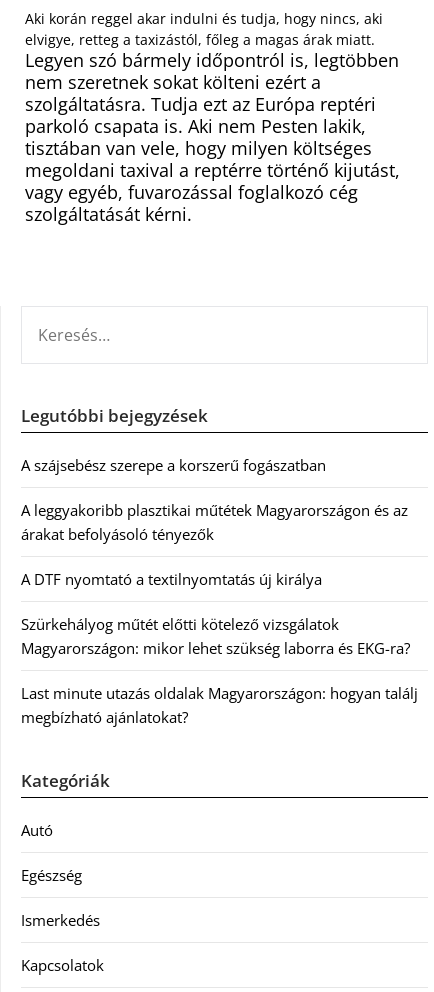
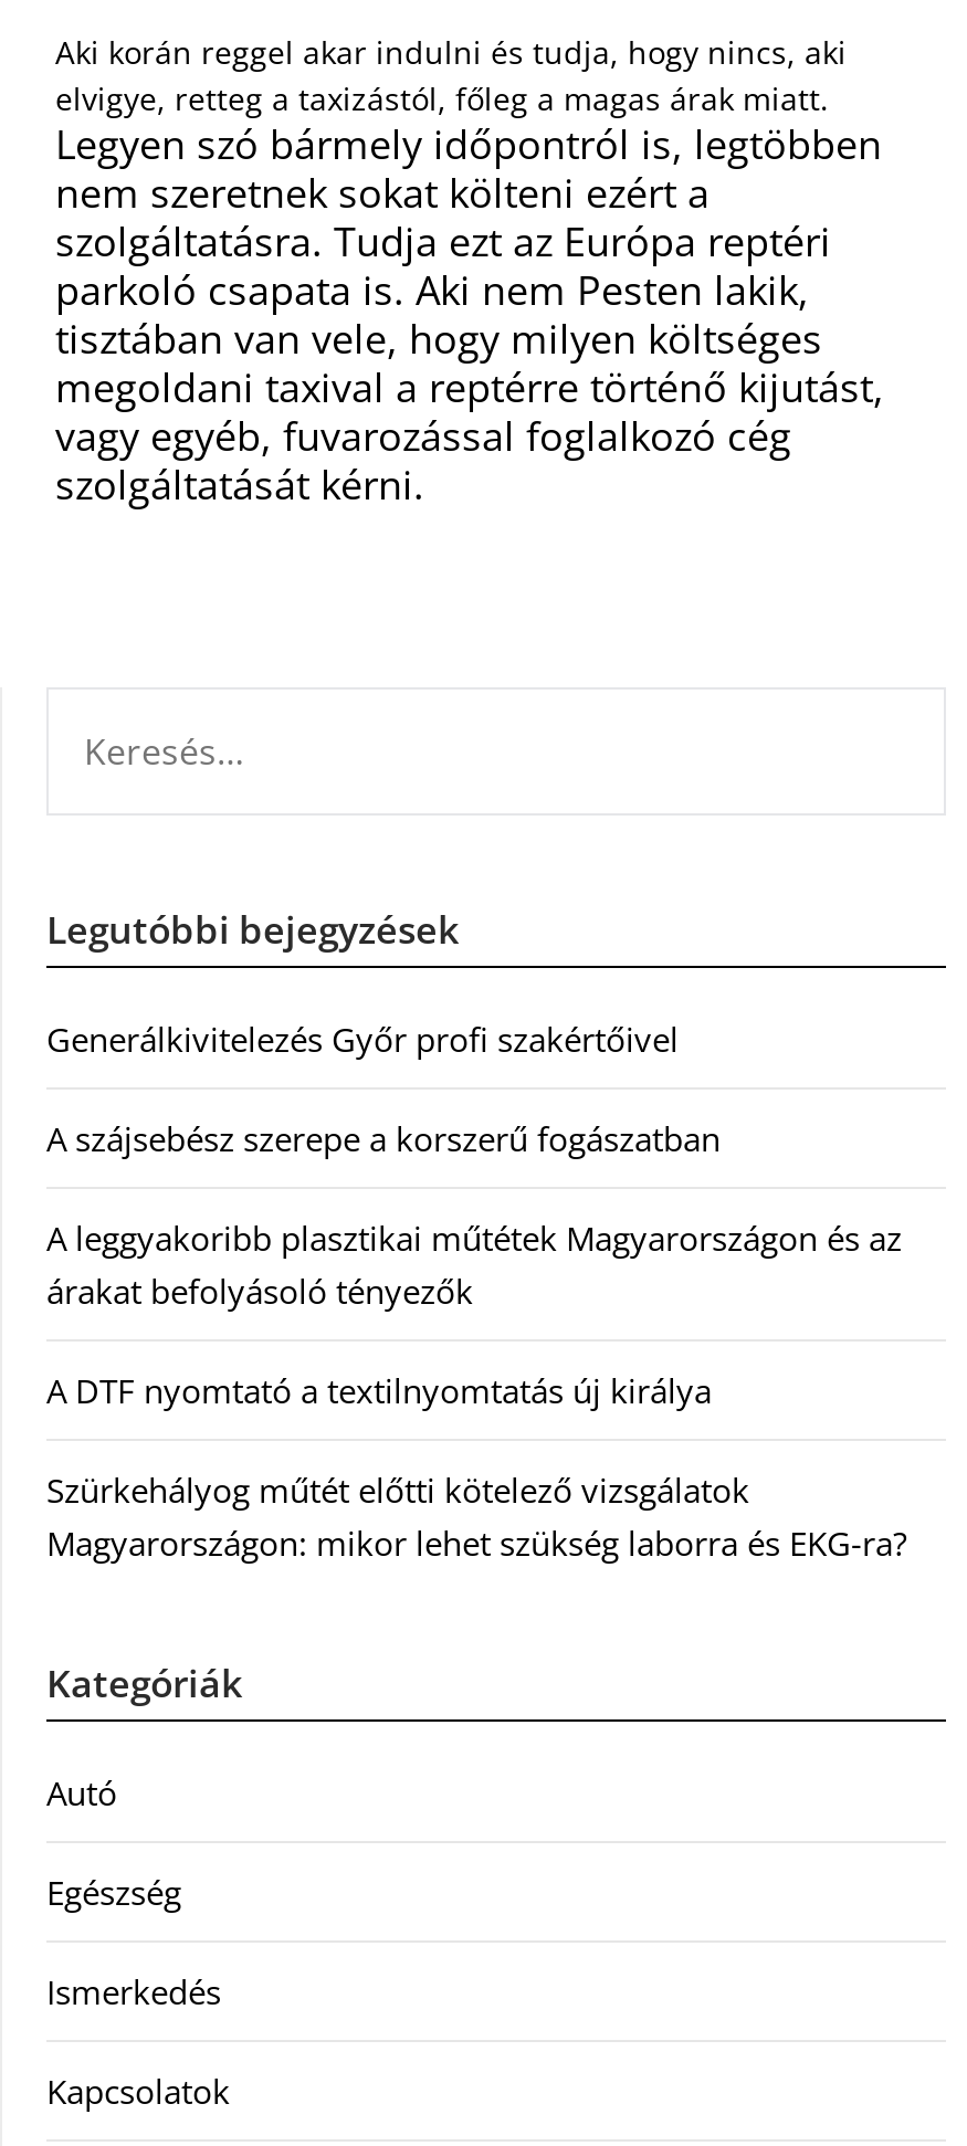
none -> [46,1017,679,1062] Generálkivitelezés Győr profi szakértőivel
moved [21,455,410,658] -> [46,1117,906,1565]: A szájsebész szerepe a korszerű fogászatban | A leggyakoribb plasztikai műtétek Magyarországon és az | árakat befolyásoló tényezők | A DTF nyomtató a textilnyomtatás új királya | Szürkehályog műtét előtti kötelező vizsgálatok | Magyarországon: mikor lehet szükség laborra és EKG-ra?
[21,683,418,727] Last minute utazás oldalak Magyarországon: hogyan találj | megbízható ajánlatokat? -> none

